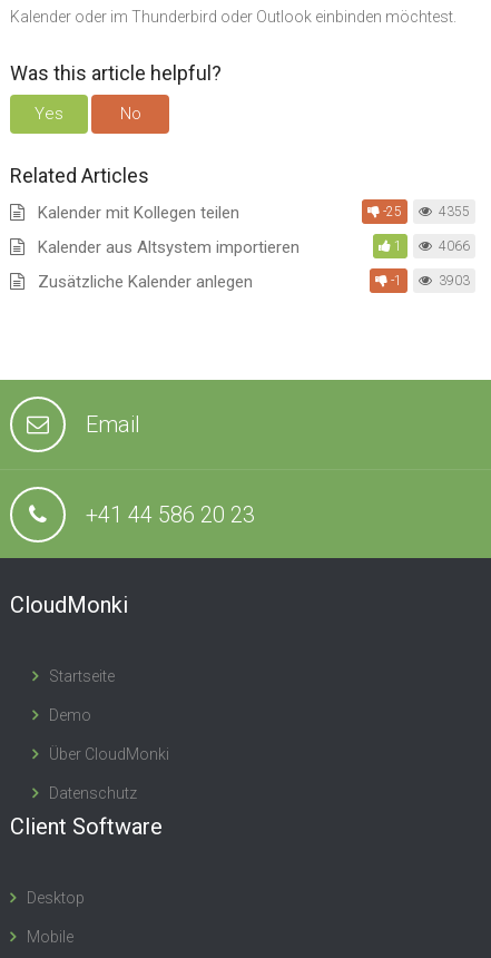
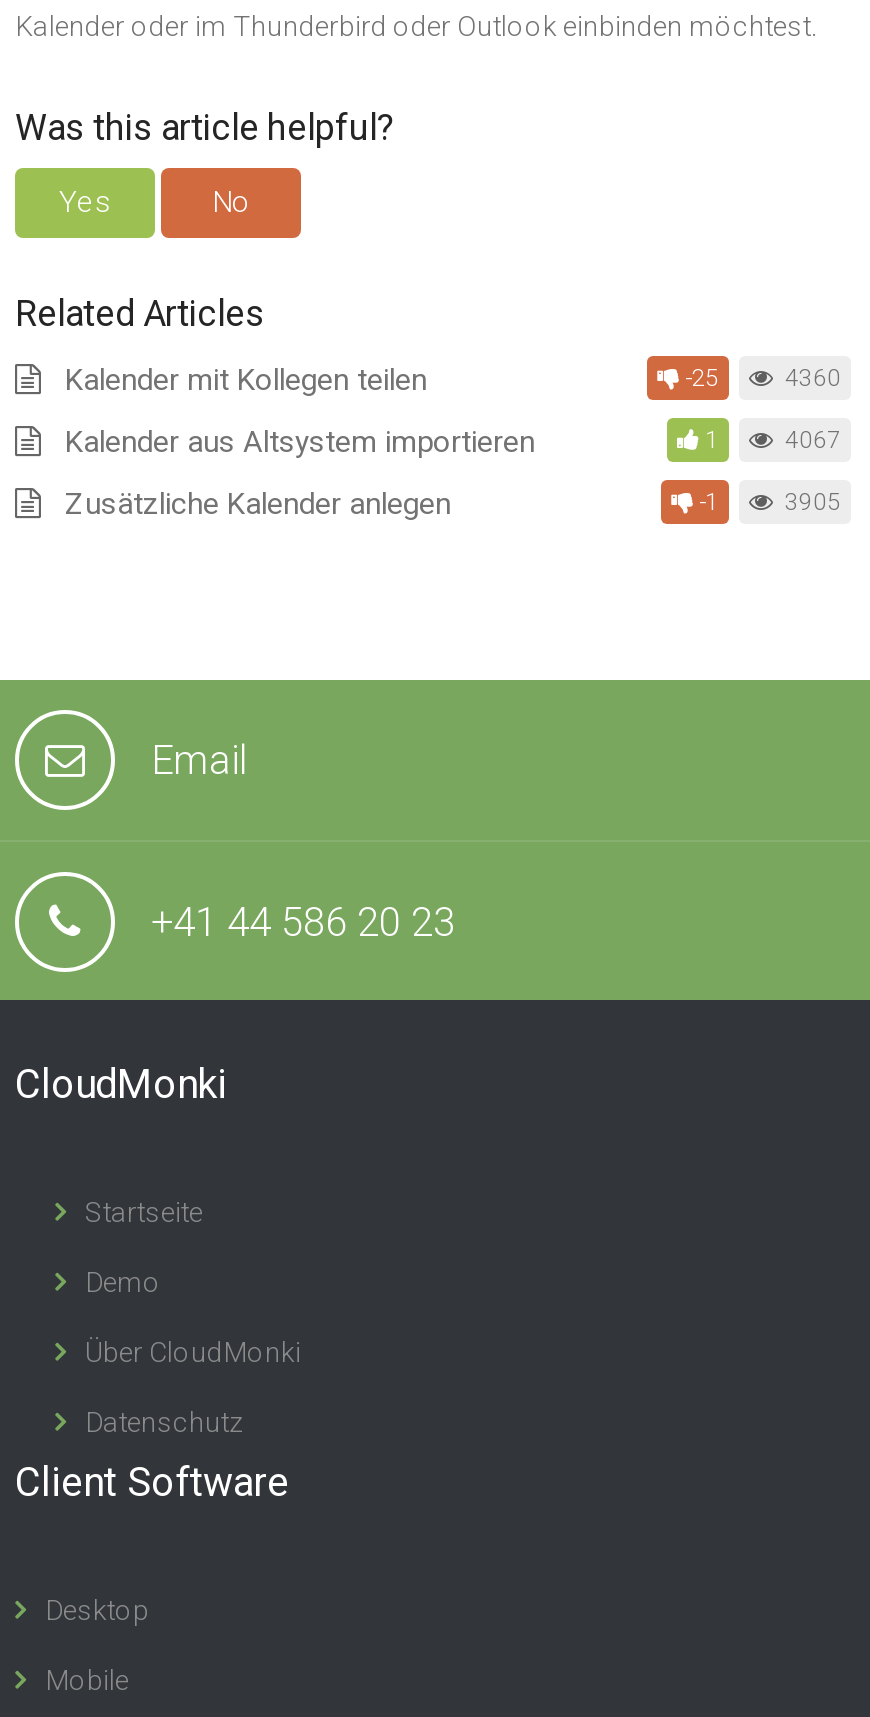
[435,204,470,220] 4355 -> [779,364,841,392] 4360
[435,239,470,254] 4066 -> [779,426,841,454] 4067
[435,273,470,289] 3903 -> [779,488,841,516] 3905

